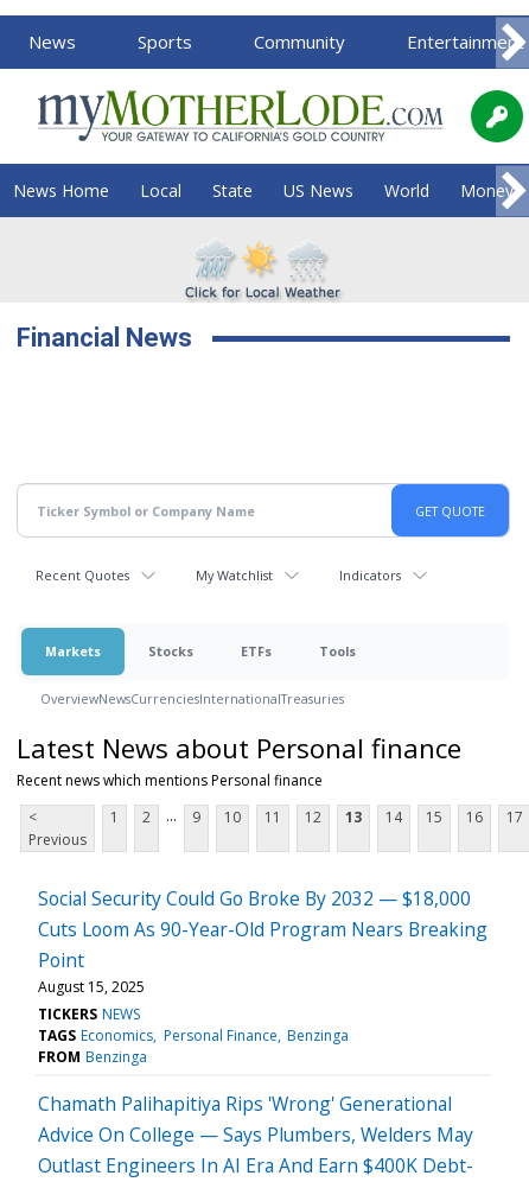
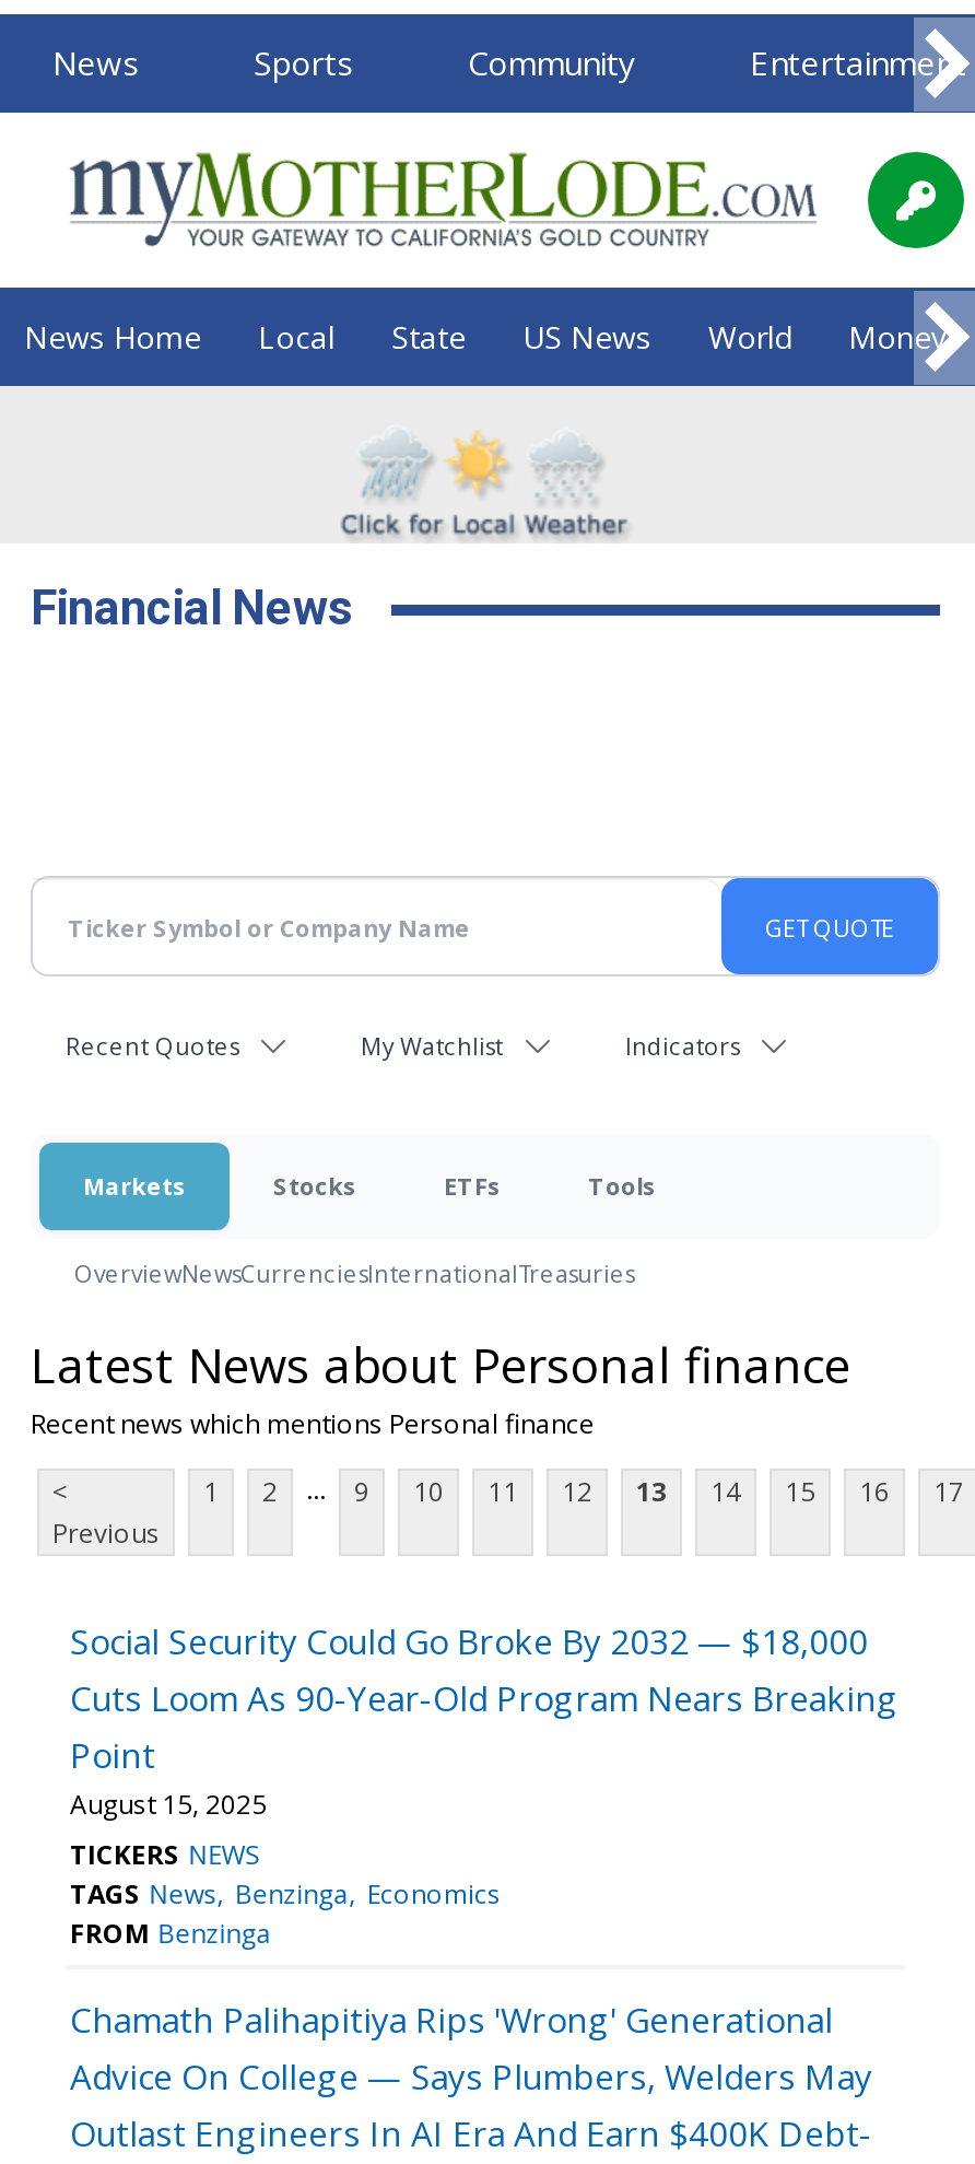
[38,1025,349,1045] TAGS Economics Personal Finance Benzinga -> [70,1875,500,1912] TAGS News Benzinga Economics

